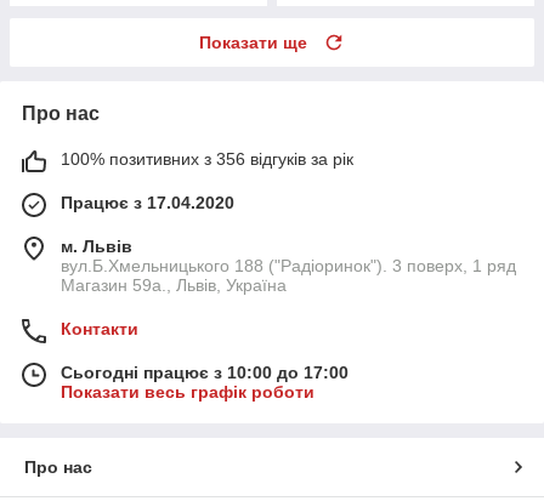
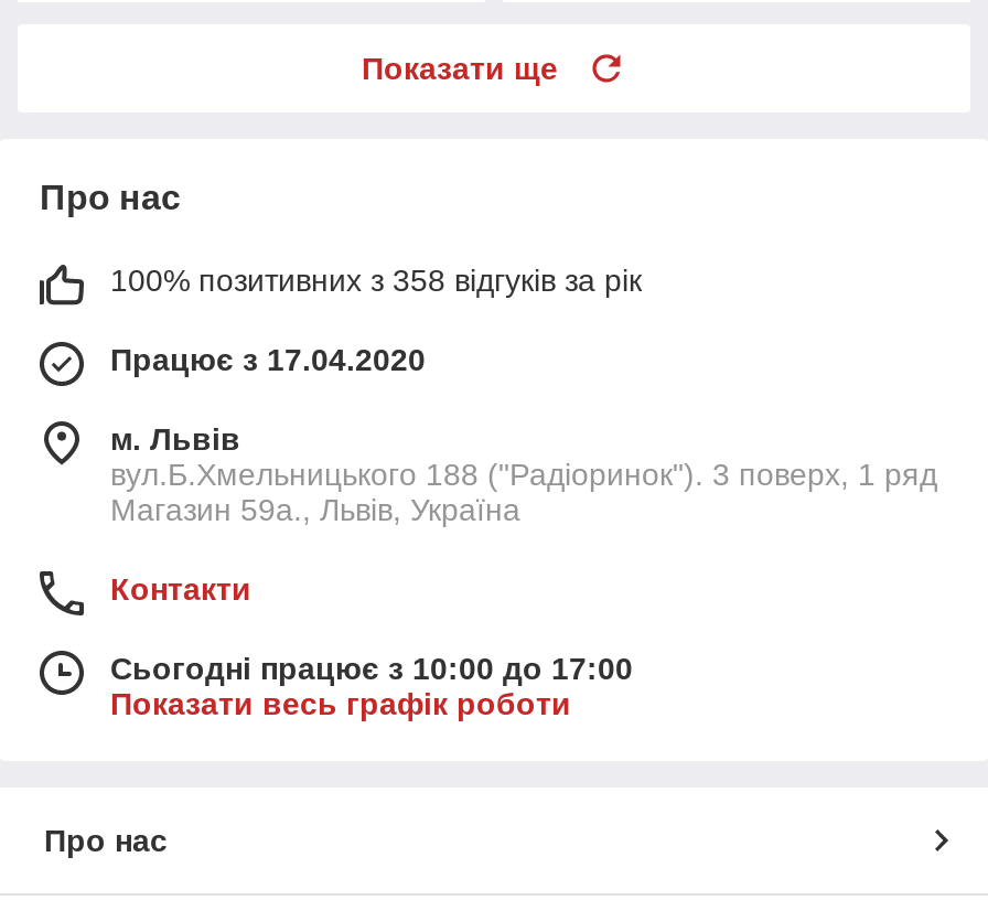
[61,149,353,168] 100% позитивних з 356 відгуків за рік -> [110,262,642,297] 100% позитивних з 358 відгуків за рік

